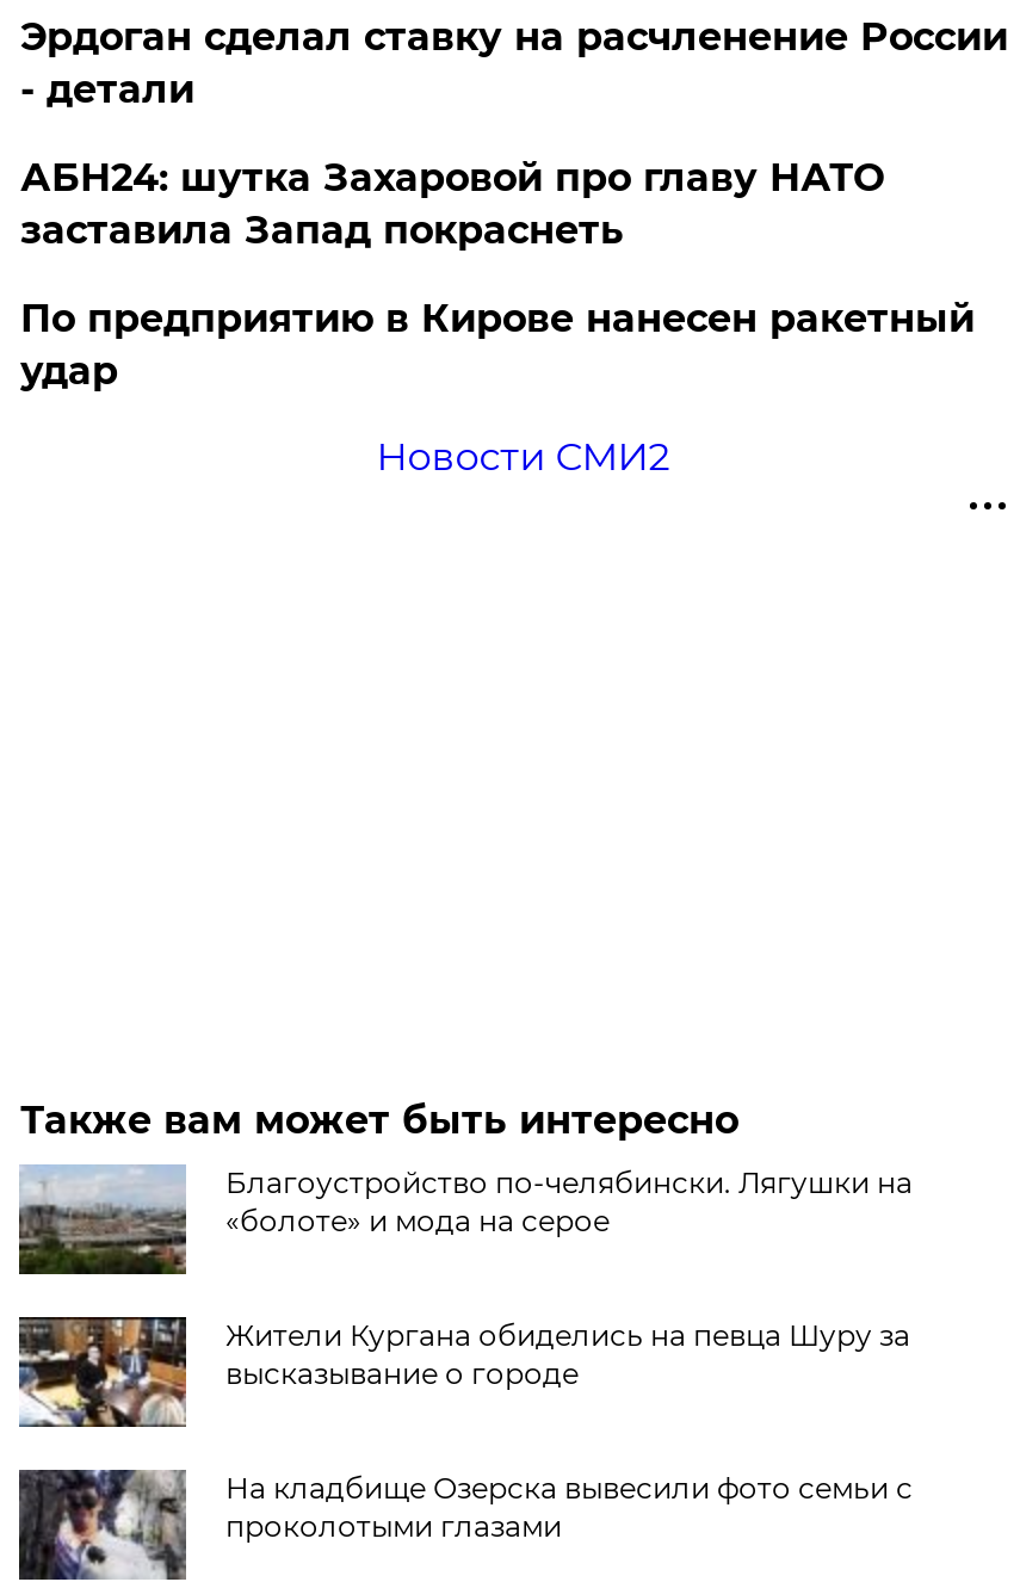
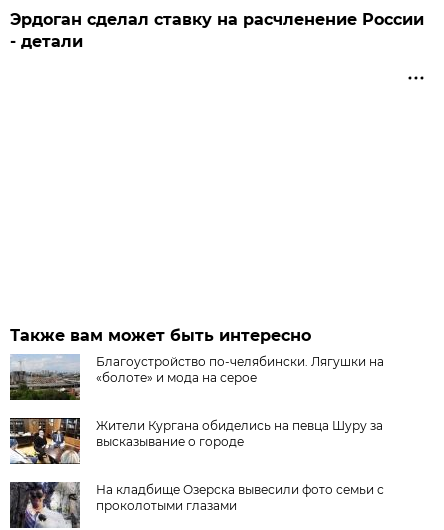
[20,155,974,479] АБН24: шутка Захаровой про главу НАТО | заставила Запад покраснеть | По предприятию в Кирове нанесен ракетный | удар | Новости СМИ2 -> none

